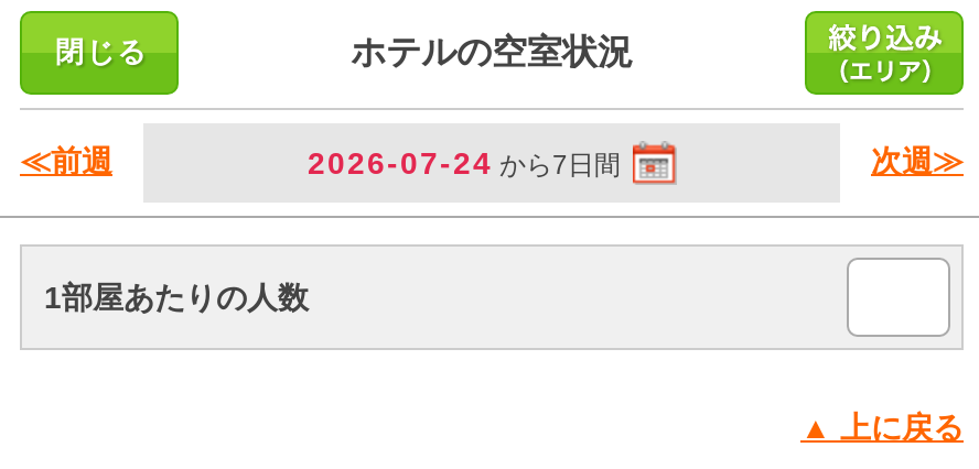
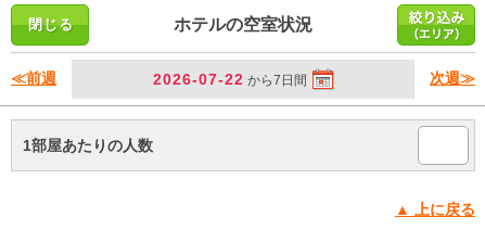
[308,145,627,181] 2026-07-24から7日間 -> [152,71,310,88] 2026-07-22から7日間

